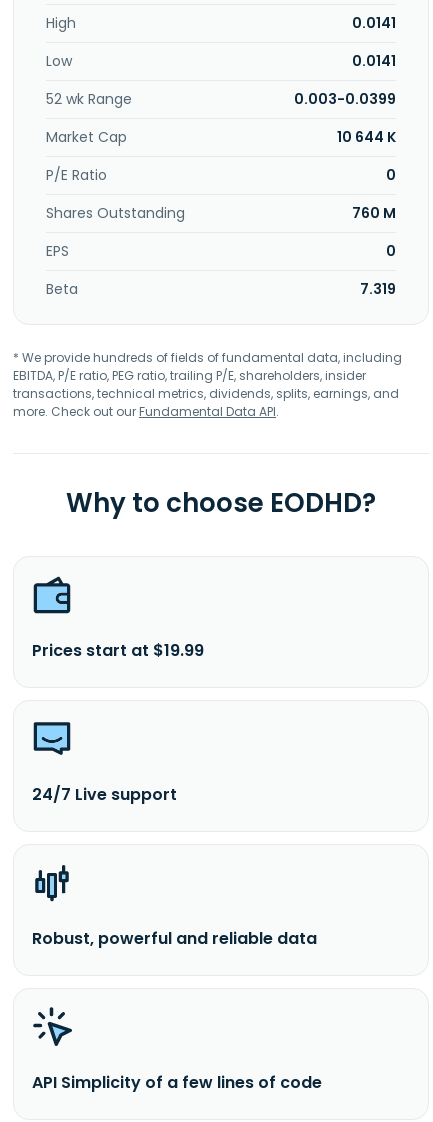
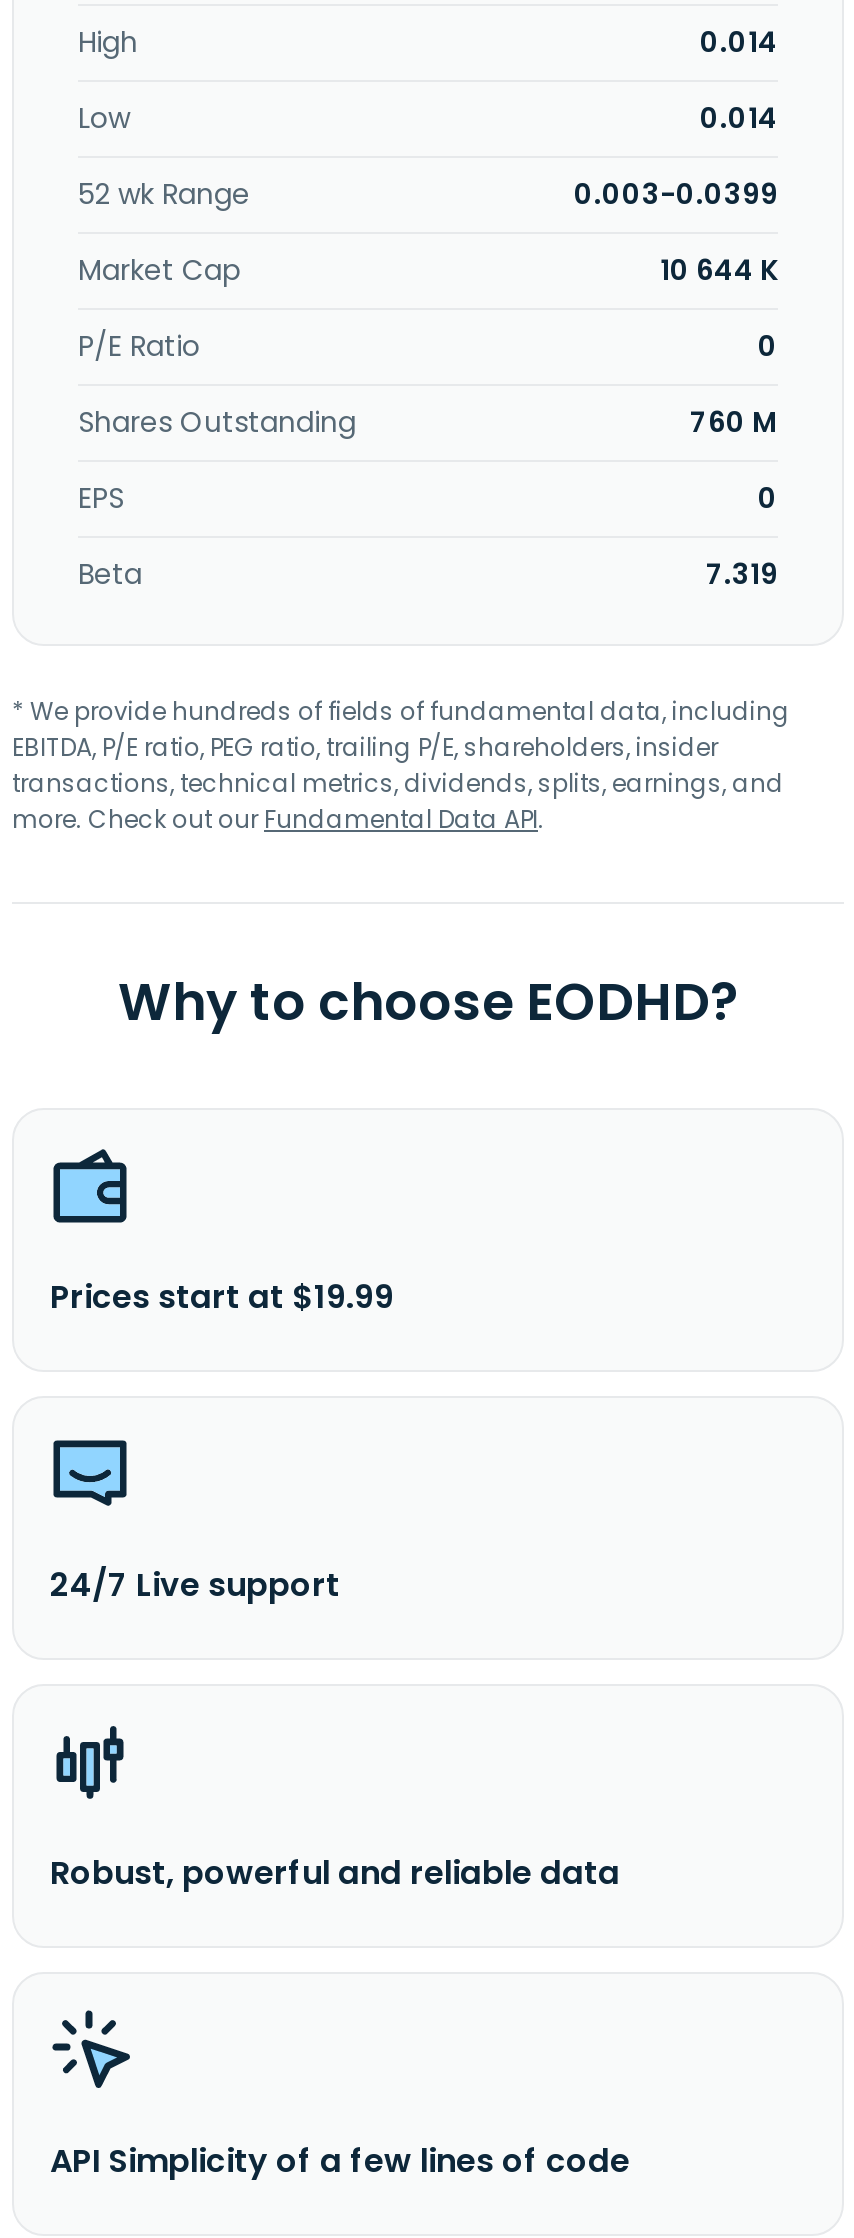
[352,13,396,33] 0.0141 -> [700,22,778,62] 0.014
[352,51,396,71] 0.0141 -> [700,98,778,138] 0.014

